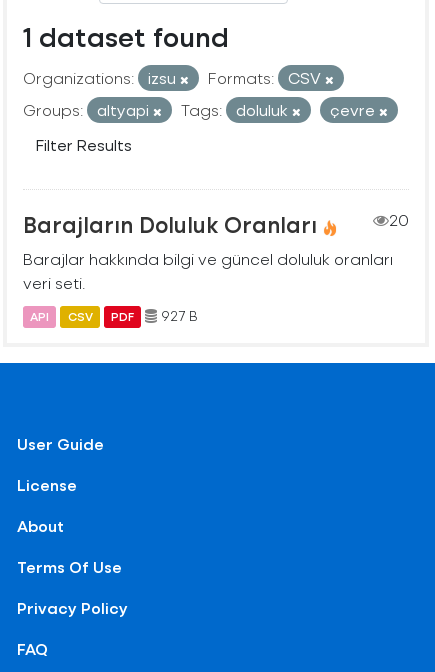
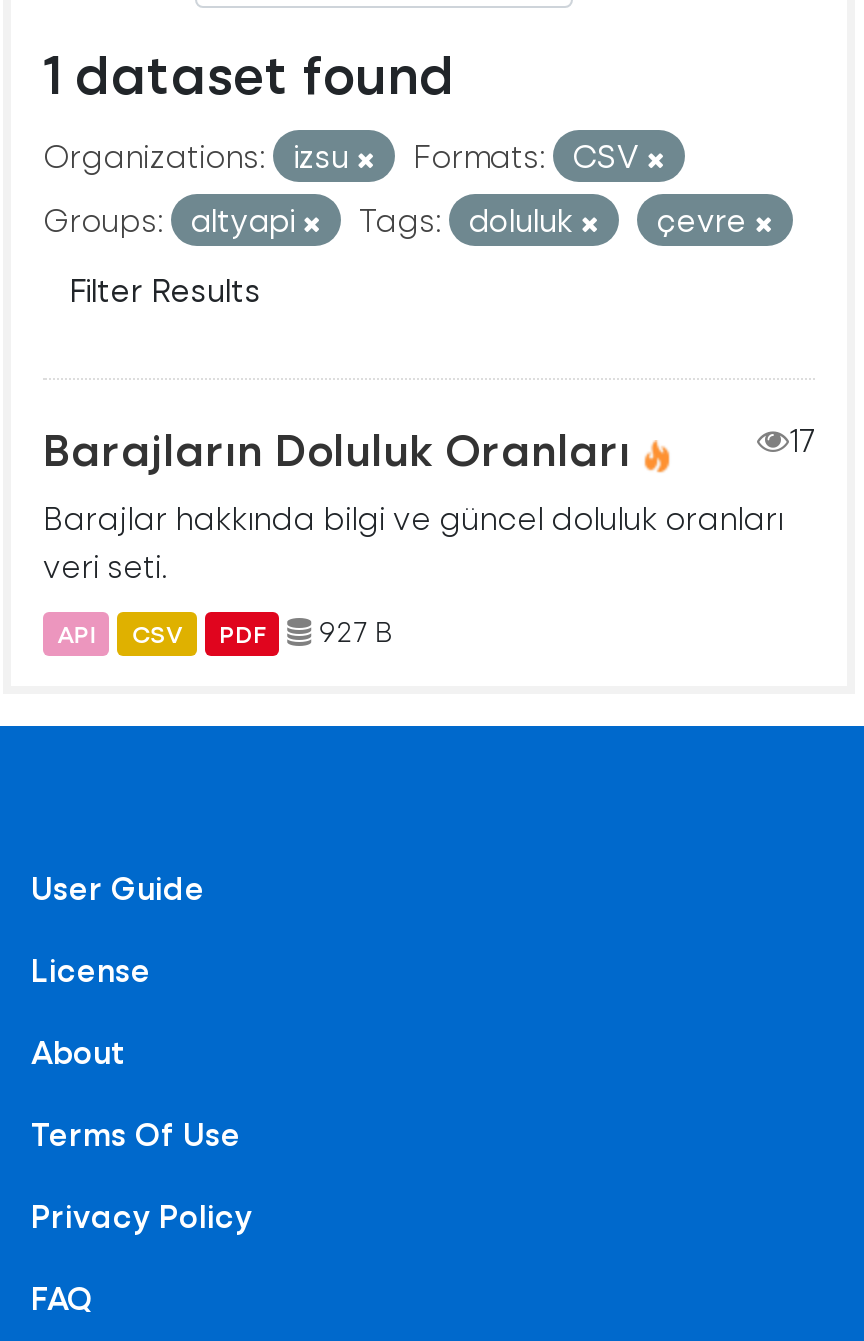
[389,209,409,230] 20 -> [789,419,815,461] 17

